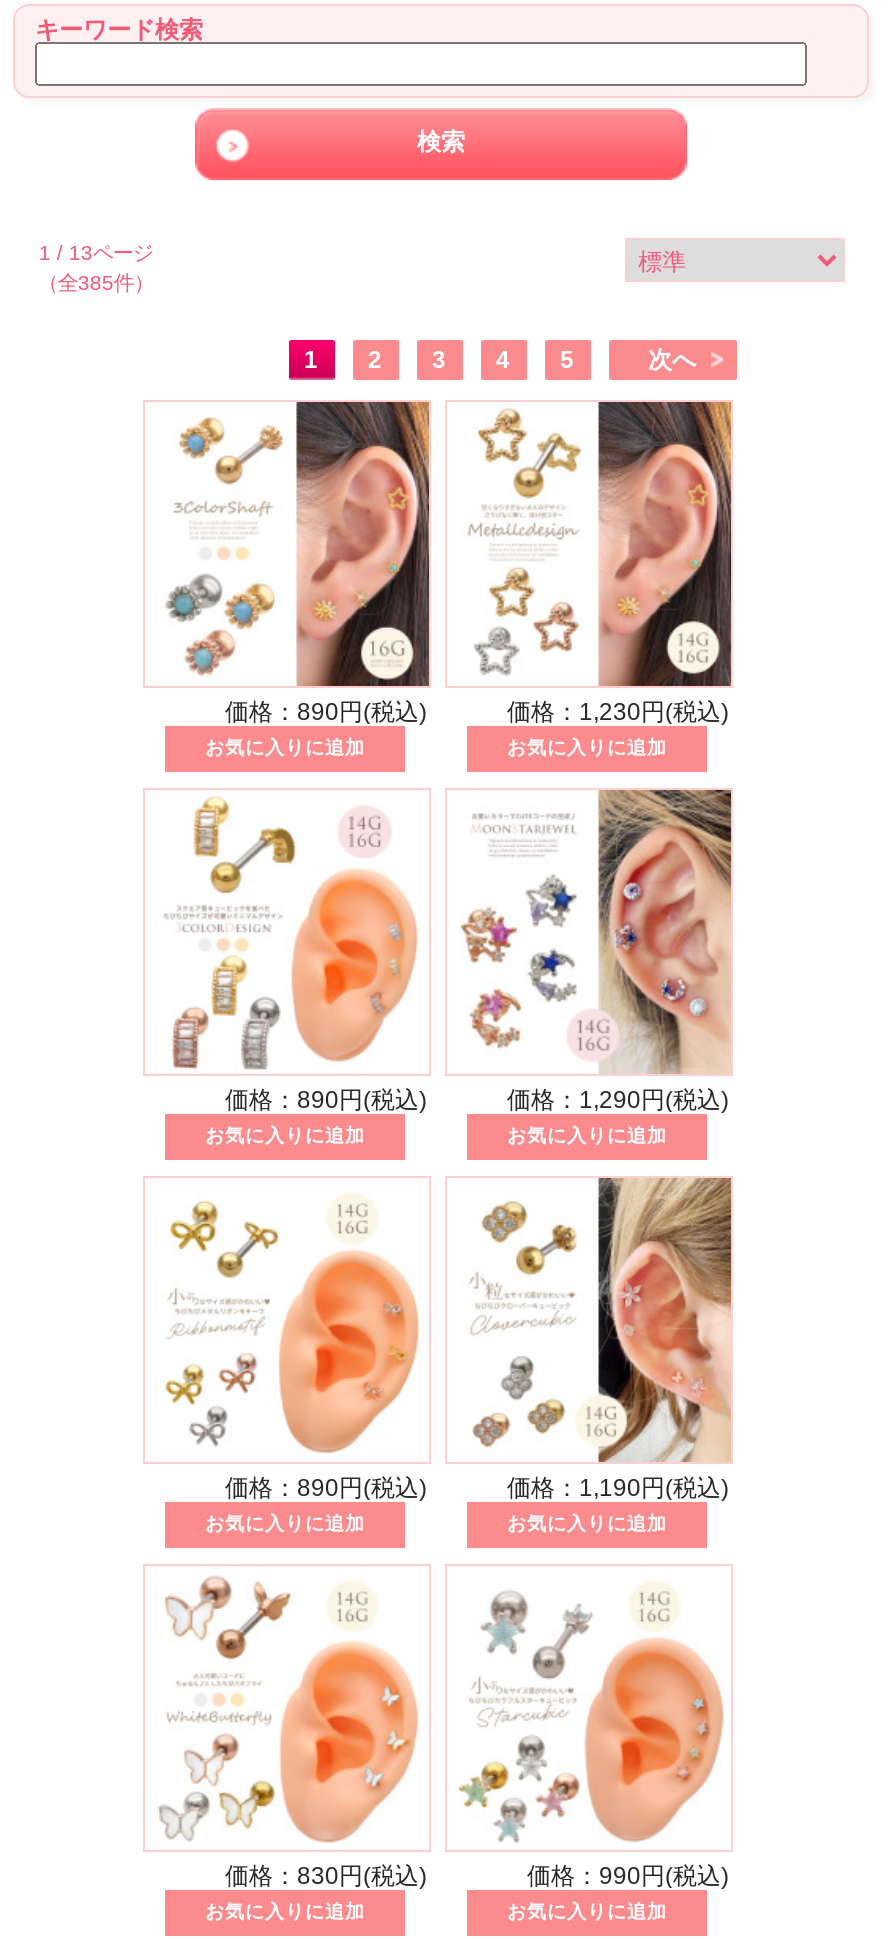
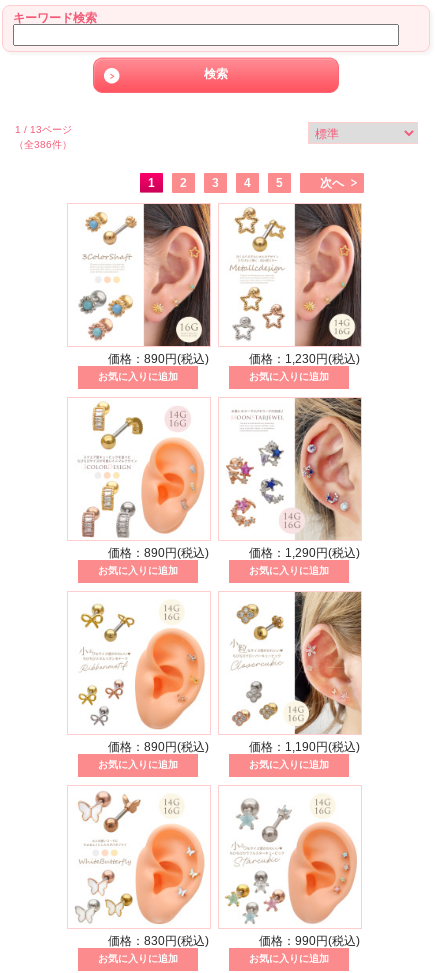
[38,271,154,293] （全385件） -> [14,138,72,149] （全386件）

